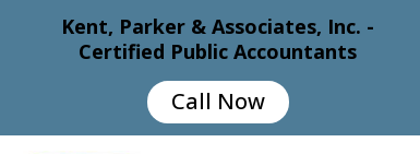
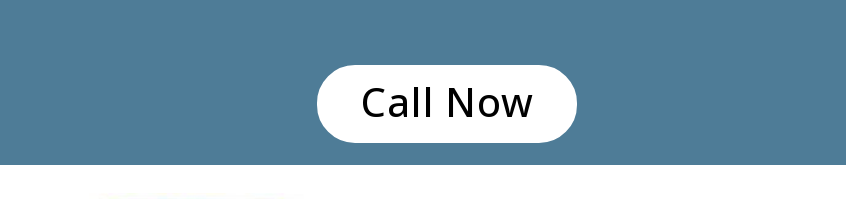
[62,13,375,64] Kent, Parker & Associates, Inc. - | Certified Public Accountants -> none

